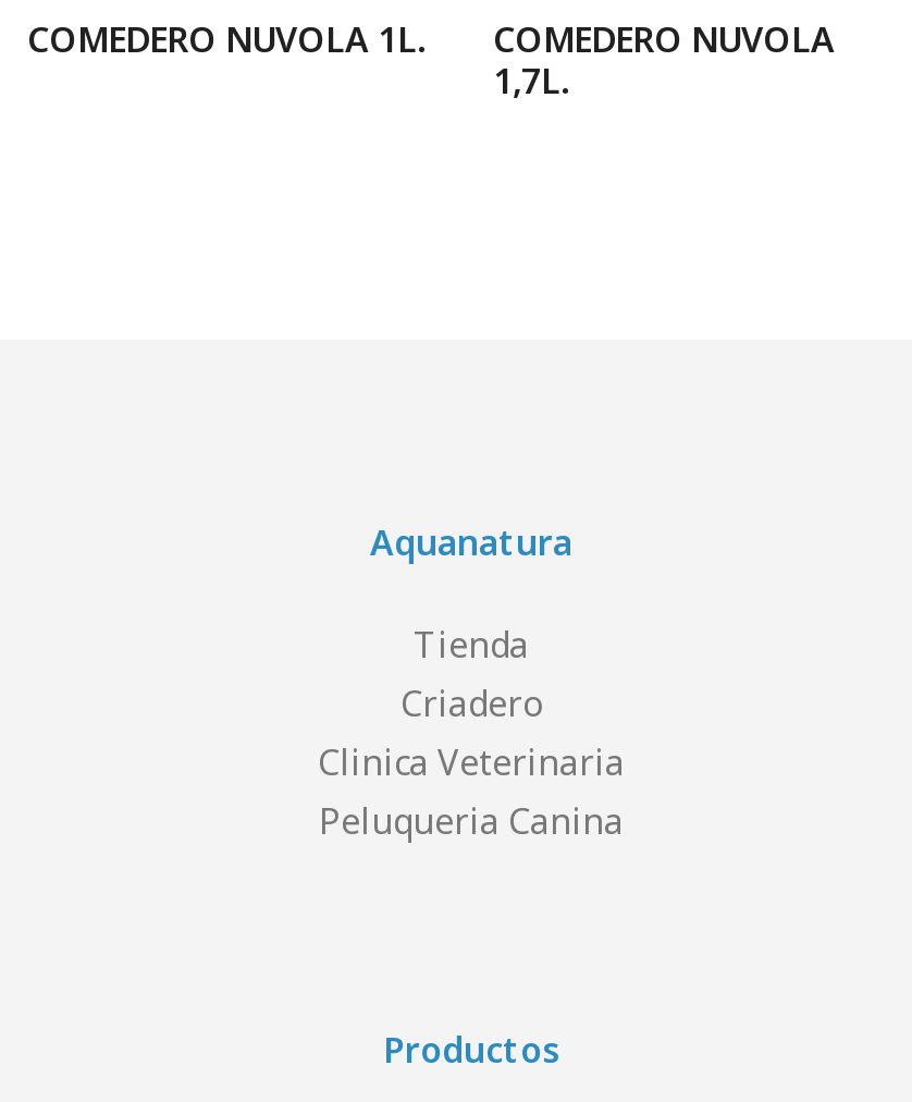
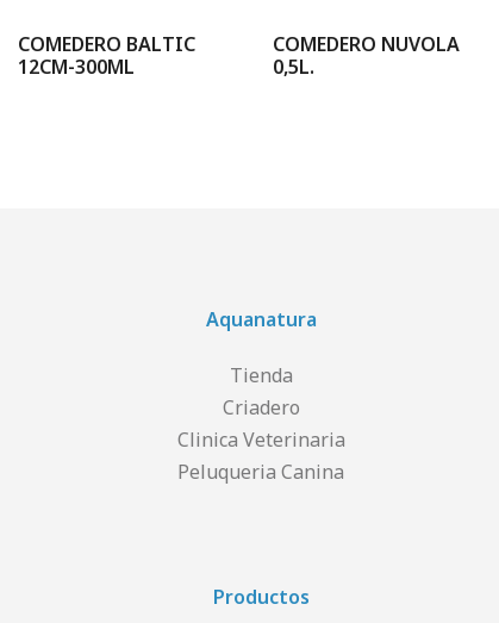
[27,16,426,64] COMEDERO NUVOLA 1L. -> [18,31,195,80] COMEDERO BALTIC | 12CM-300ML
[493,57,569,105] 1,7L. -> [273,54,314,80] 0,5L.

